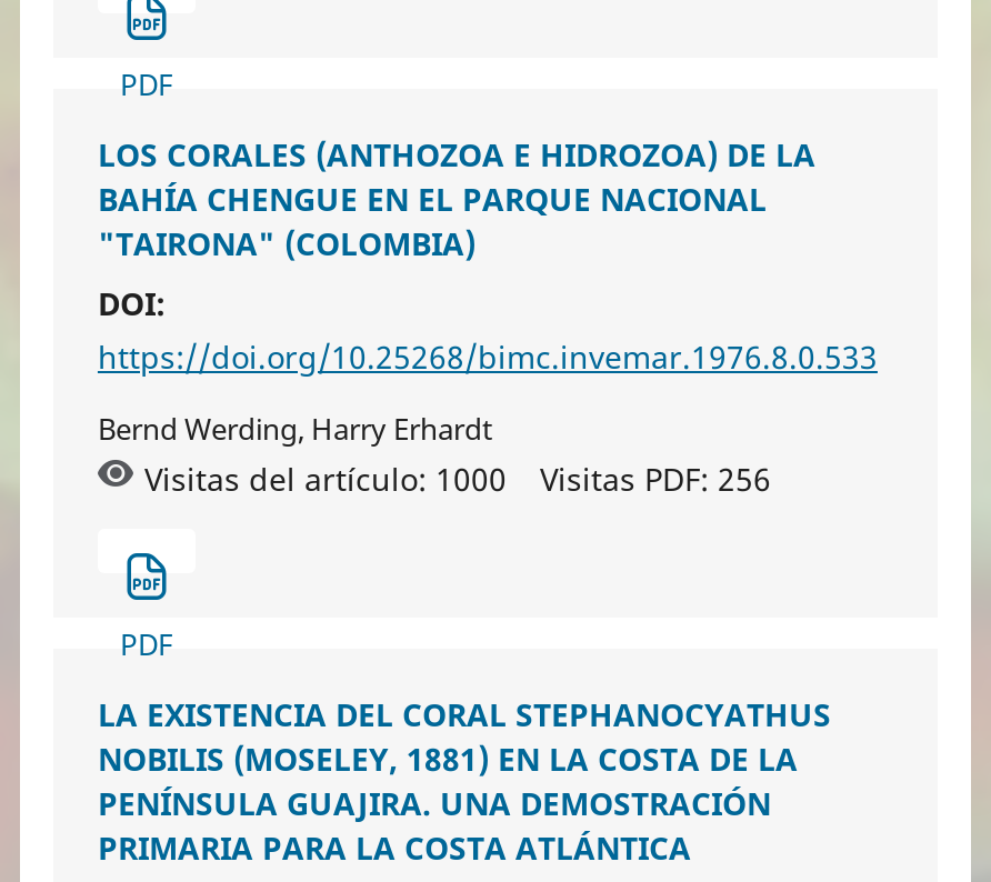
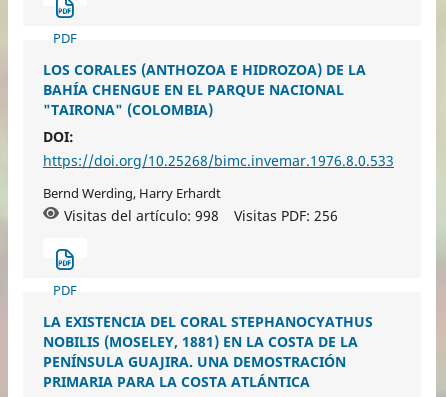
[144,457,507,500] Visitas del artículo: 1000 -> [64,206,219,225] Visitas del artículo: 998

